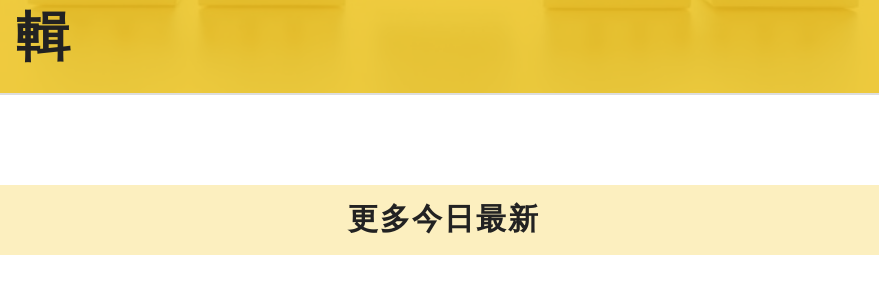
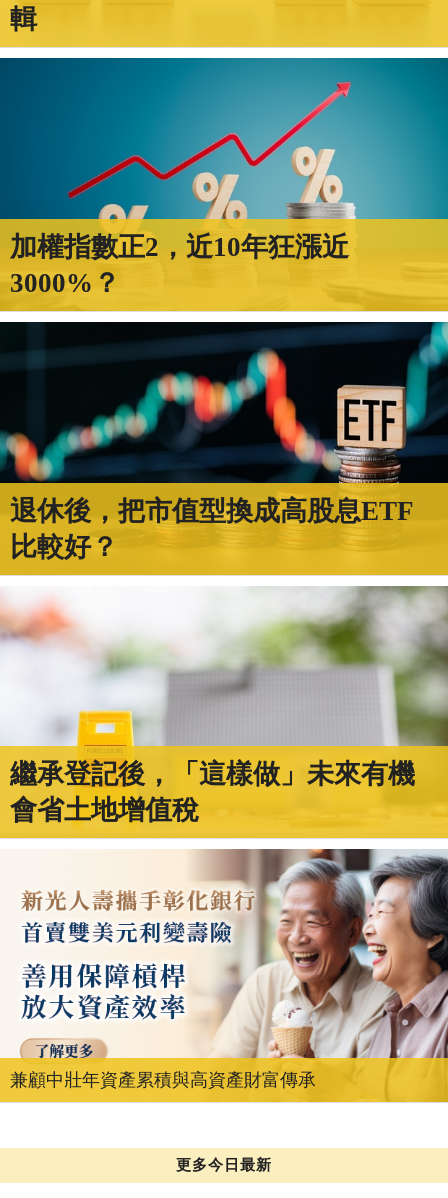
none -> [3,57,445,298] [image] | 加權指數正2，近10年狂漲近 | 3000%？
none -> [3,321,445,562] [image] | 退休後，把市值型換成高股息ETF | 比較好？
none -> [3,585,445,825] [image] | 繼承登記後，「這樣做」未來有機 | 會省土地增值稅
none -> [3,848,445,1090] [image] | 兼顧中壯年資產累積與高資產財富傳承

